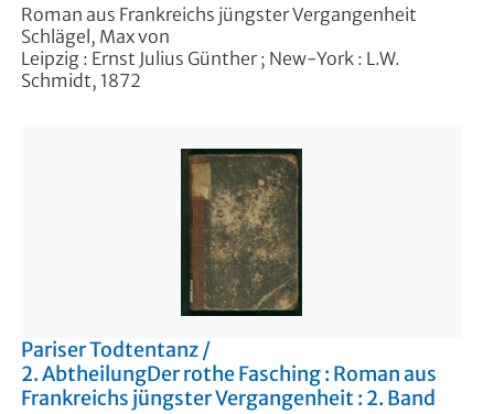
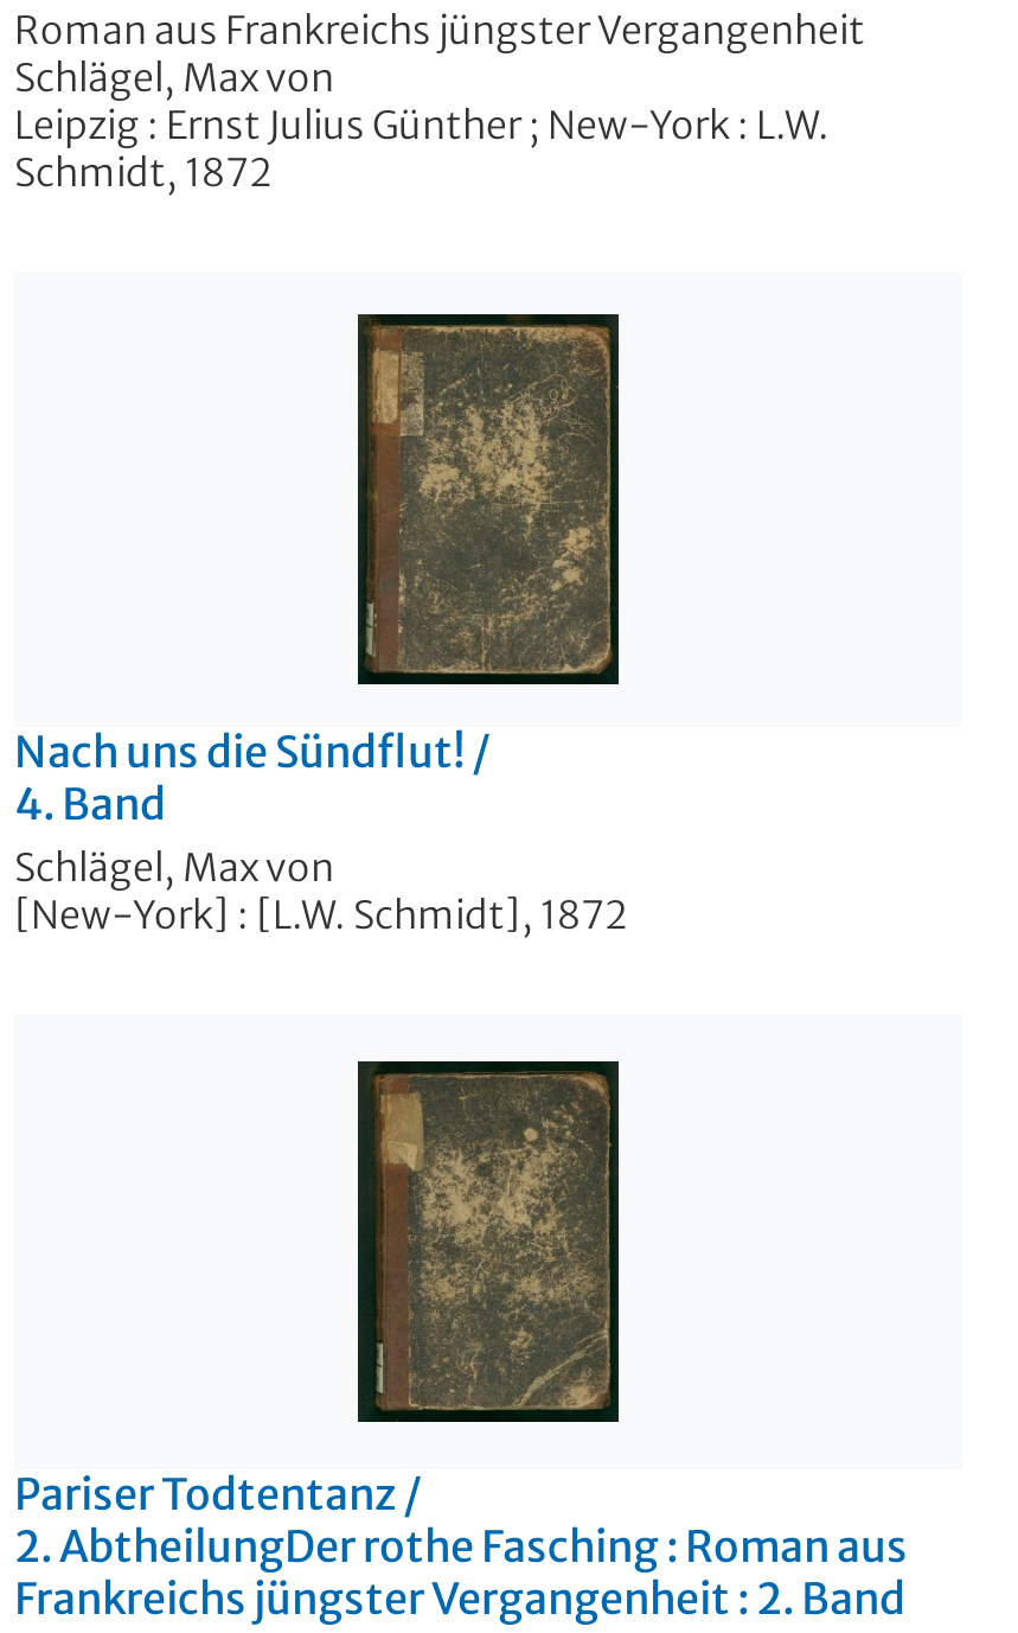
none -> [14,311,628,938] [image] | Nach uns die Sündflut! / | 4. Band | Schlägel, Max von | [New-York] : [L.W. Schmidt], 1872

